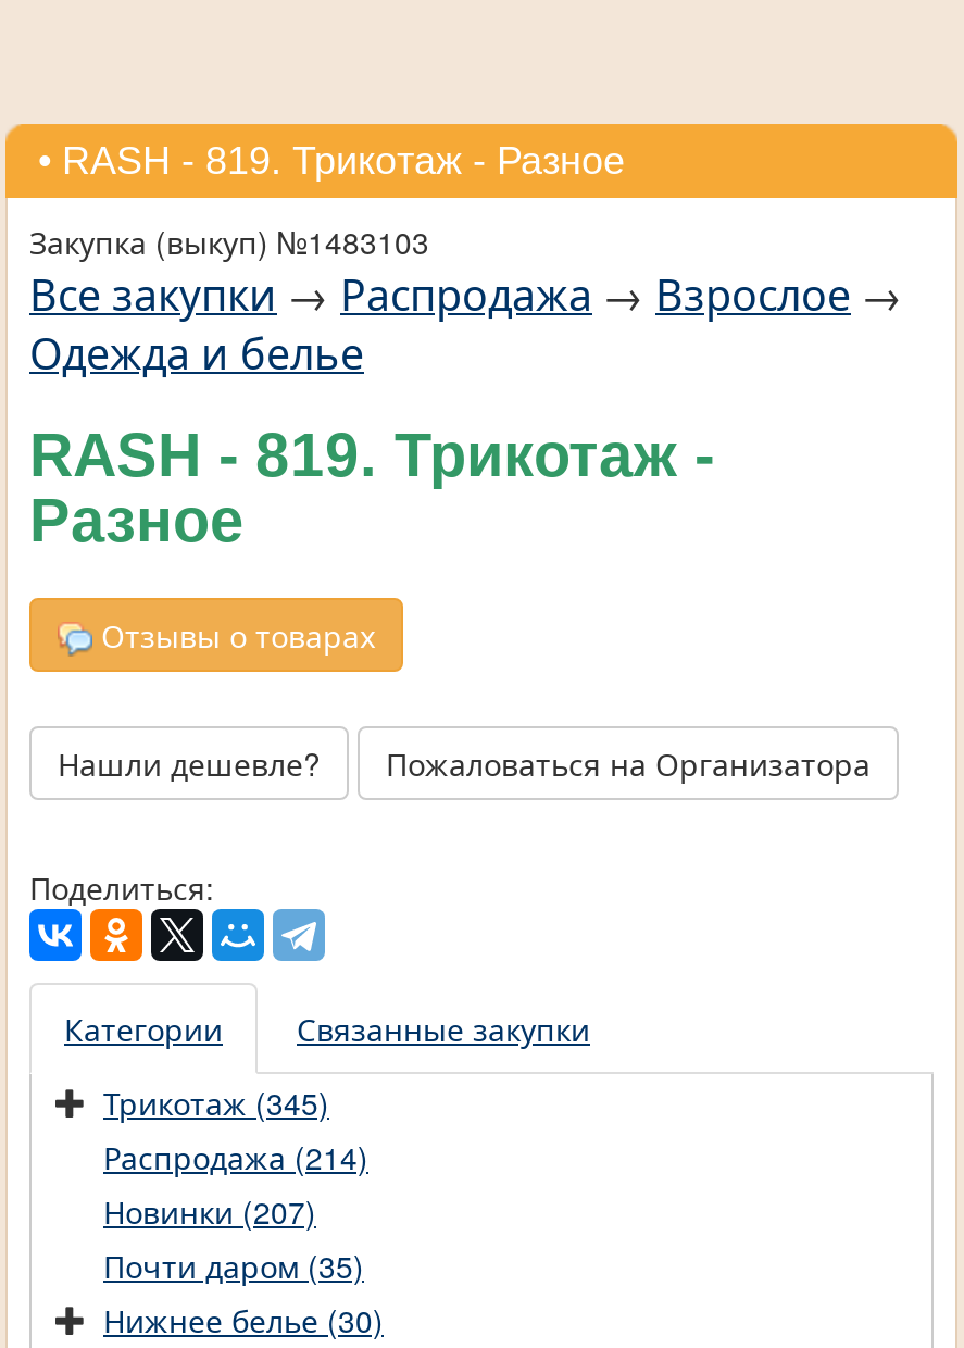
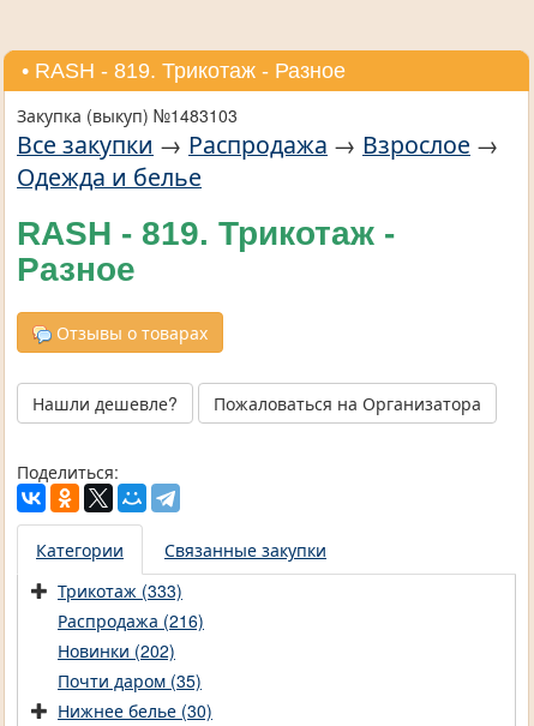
[103,1081,329,1125] Трикотаж (345) -> [58,579,182,603] Трикотаж (333)
[103,1136,368,1179] Распродажа (214) -> [58,609,204,633] Распродажа (216)
[103,1190,316,1233] Новинки (207) -> [58,639,175,663] Новинки (202)

